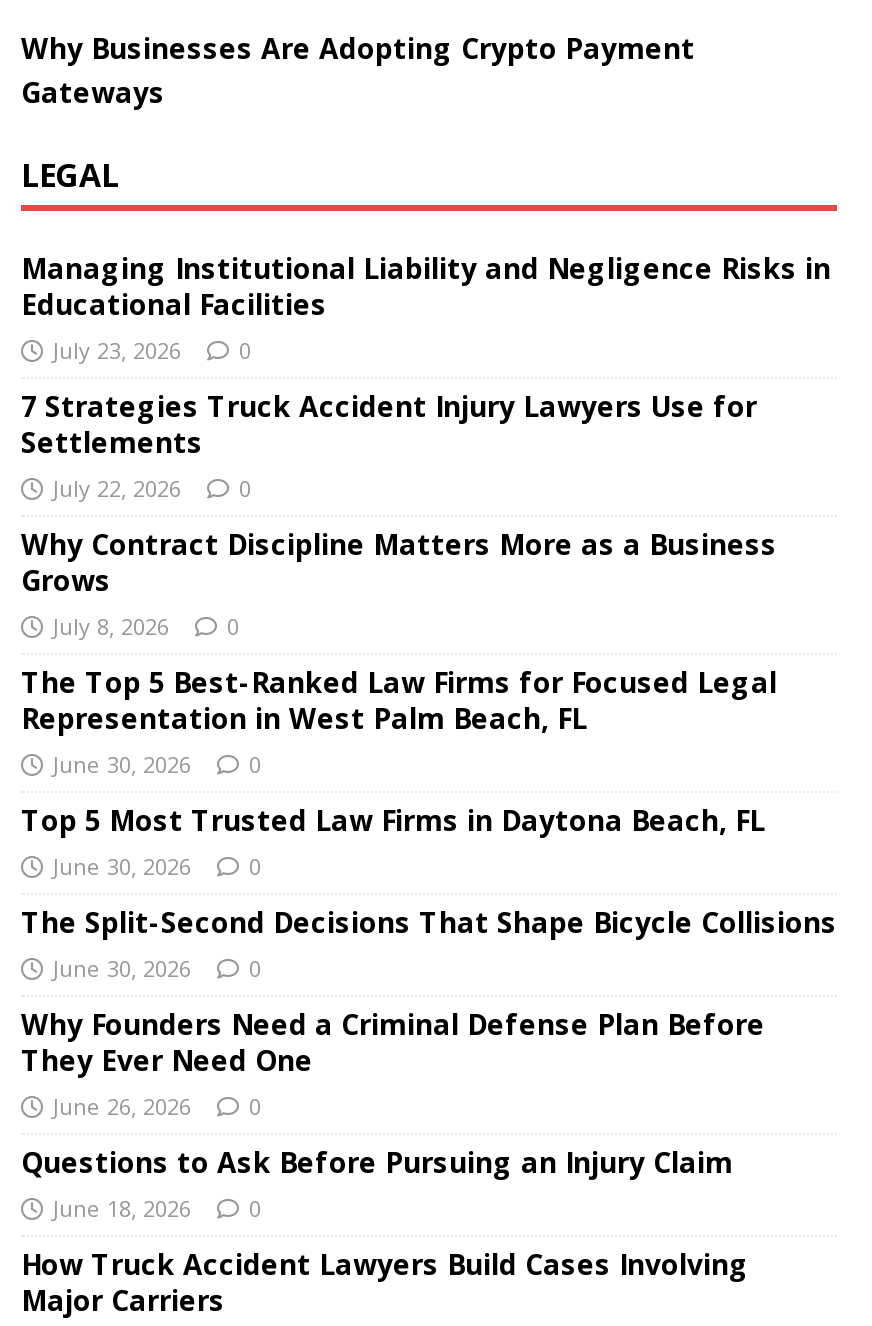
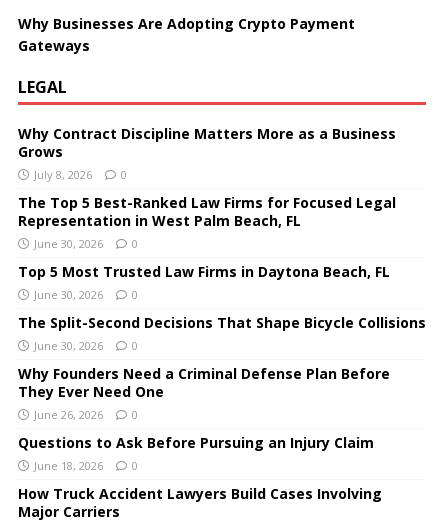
[21,248,831,502] Managing Institutional Liability and Negligence Risks in | Educational Facilities | July 23, 2026 | 0 | 7 Strategies Truck Accident Injury Lawyers Use for | Settlements | July 22, 2026 | 0 -> none

